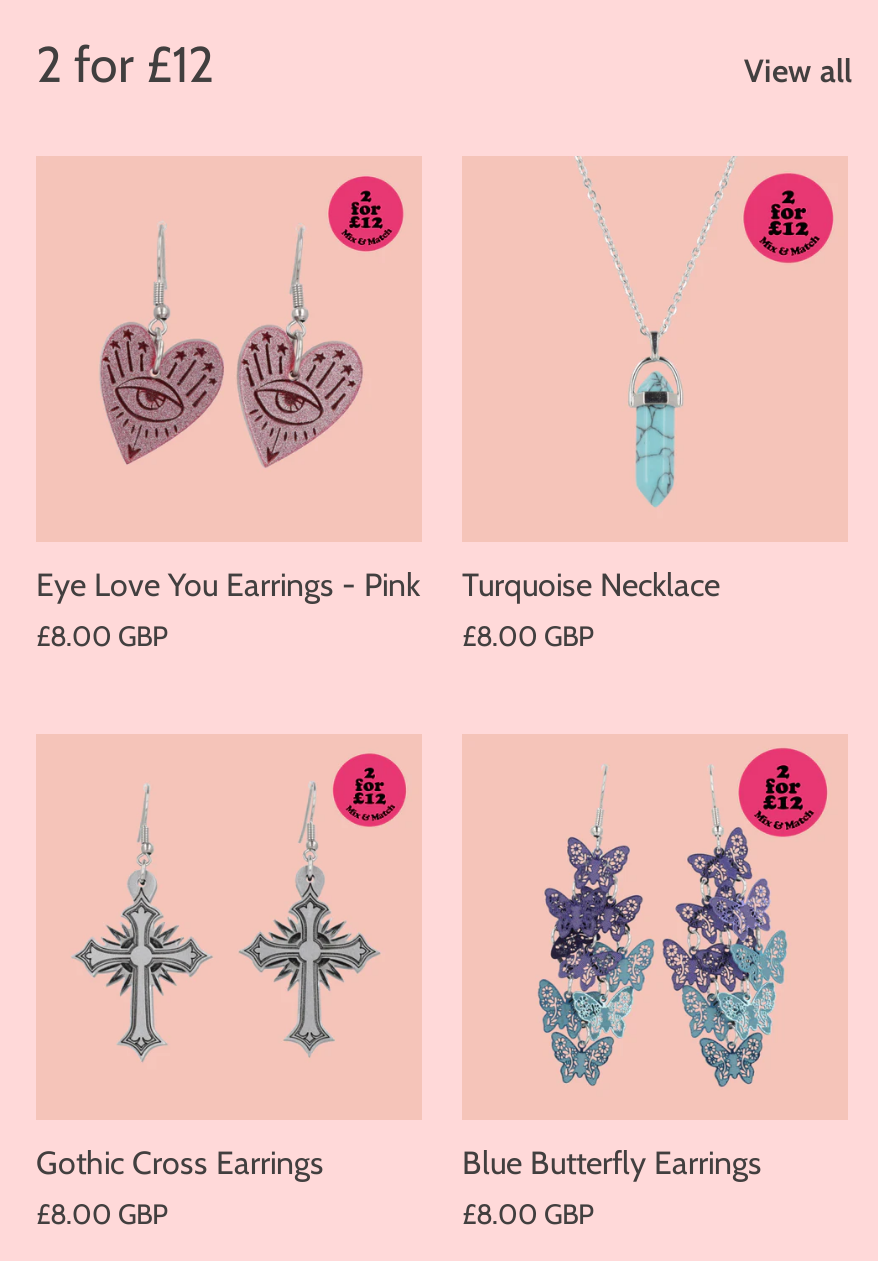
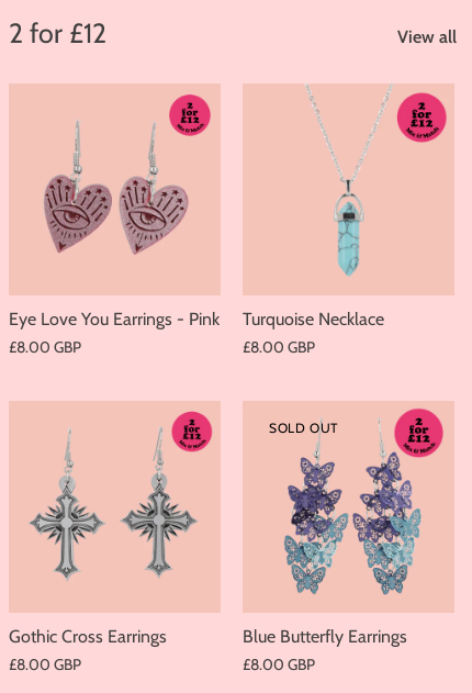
none -> [269,420,338,436] SOLD OUT

